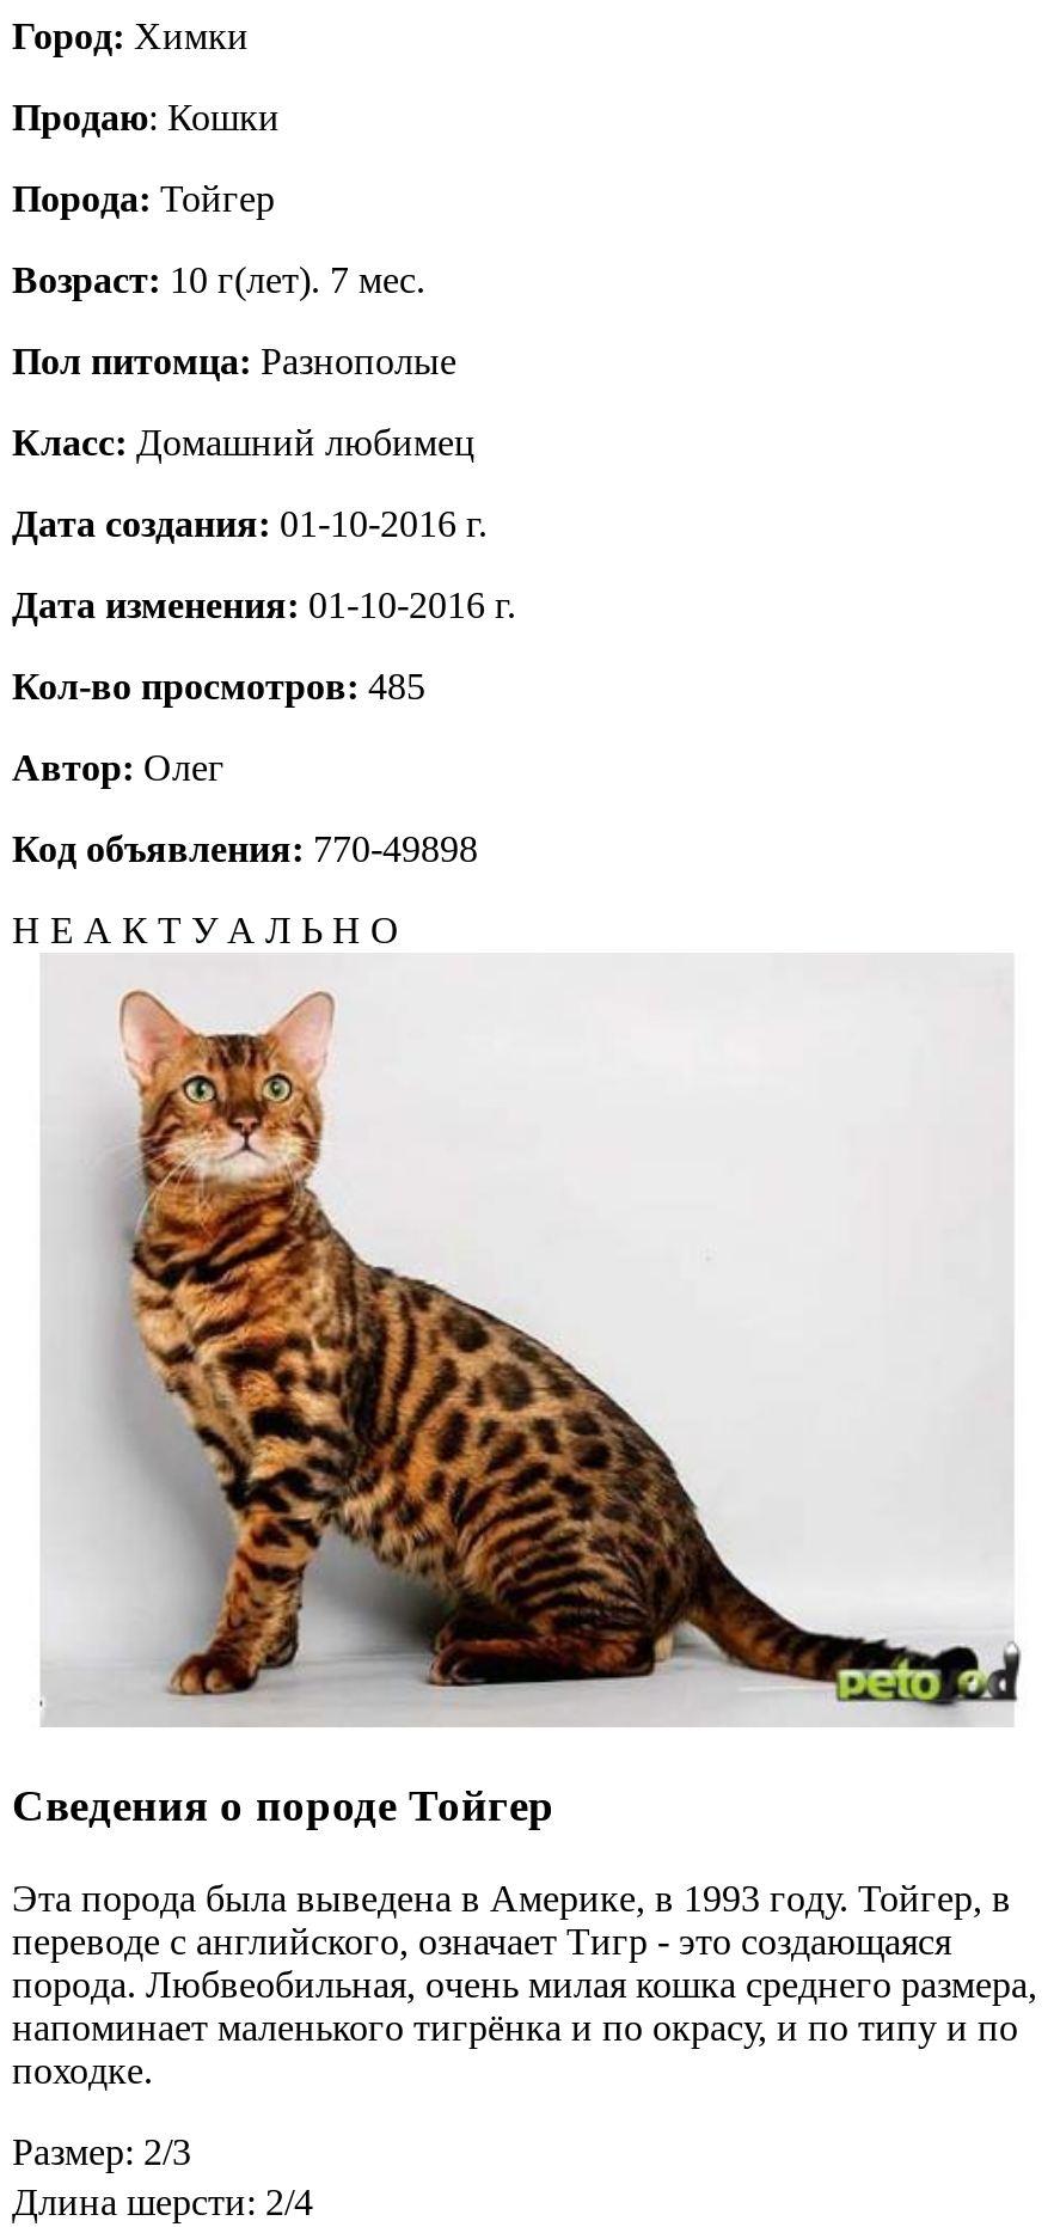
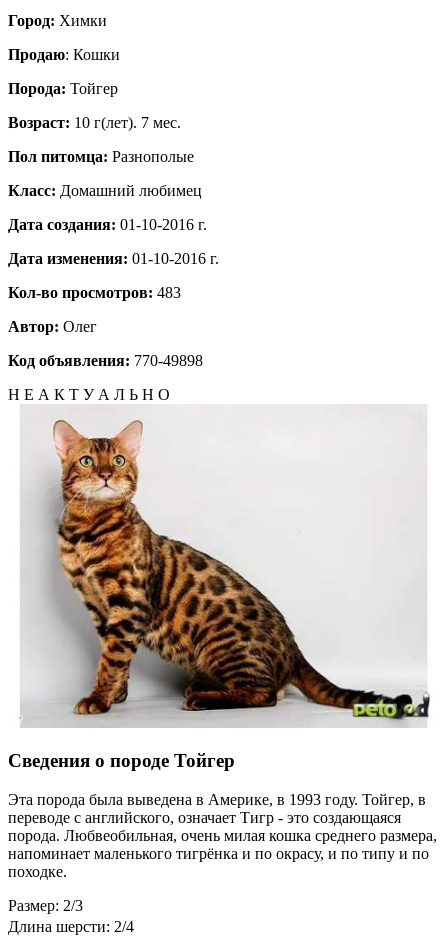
[12,665,425,706] Кол-во просмотров: 485 -> [8,284,181,301] Кол-во просмотров: 483

